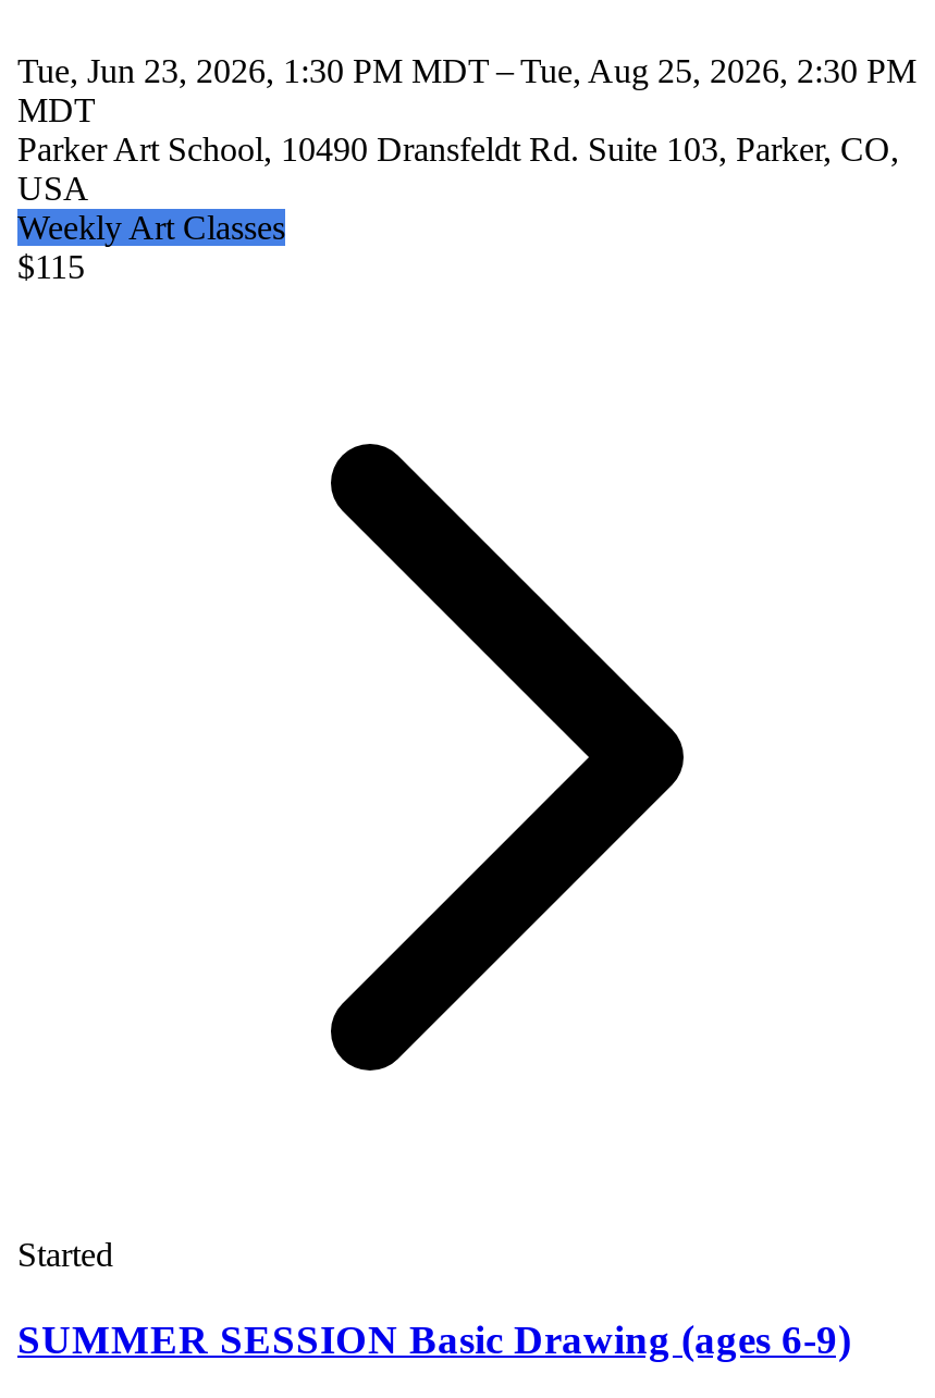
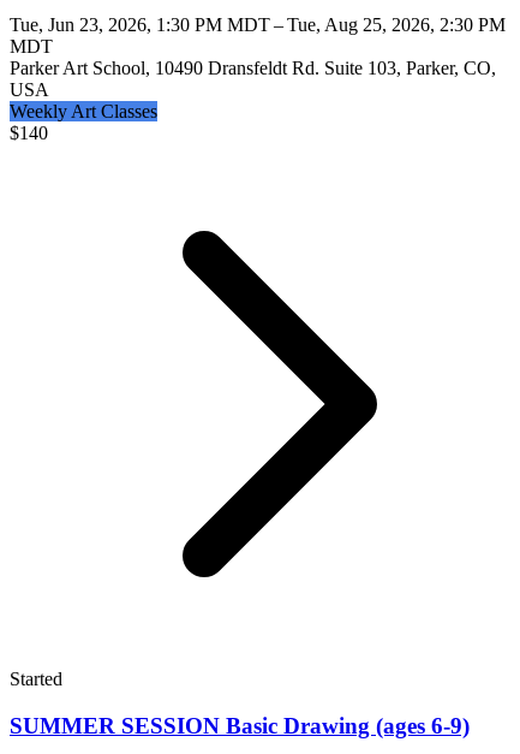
[17,249,85,286] $115 -> [10,123,48,144] $140

